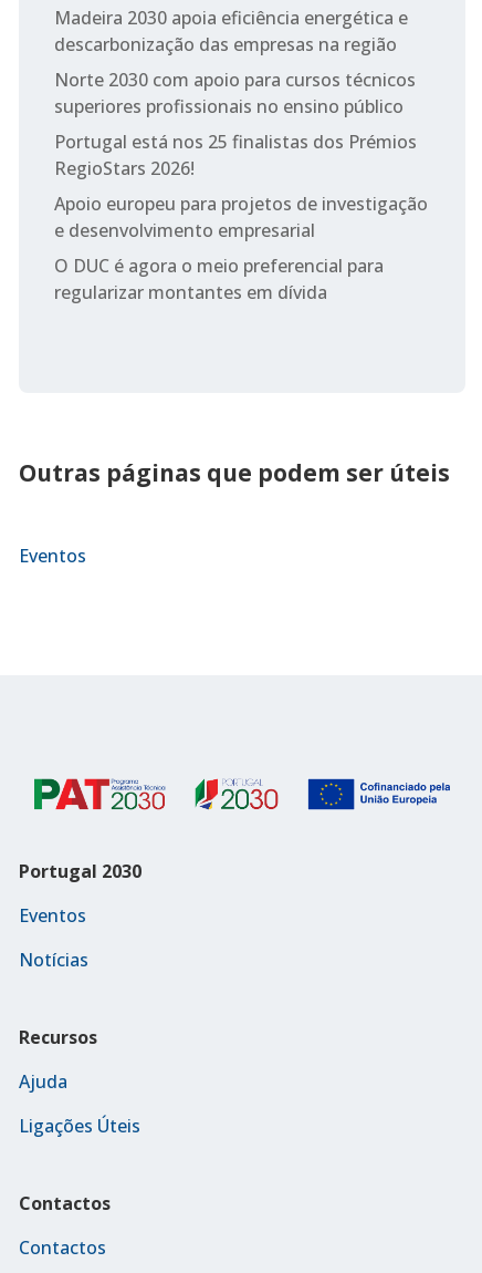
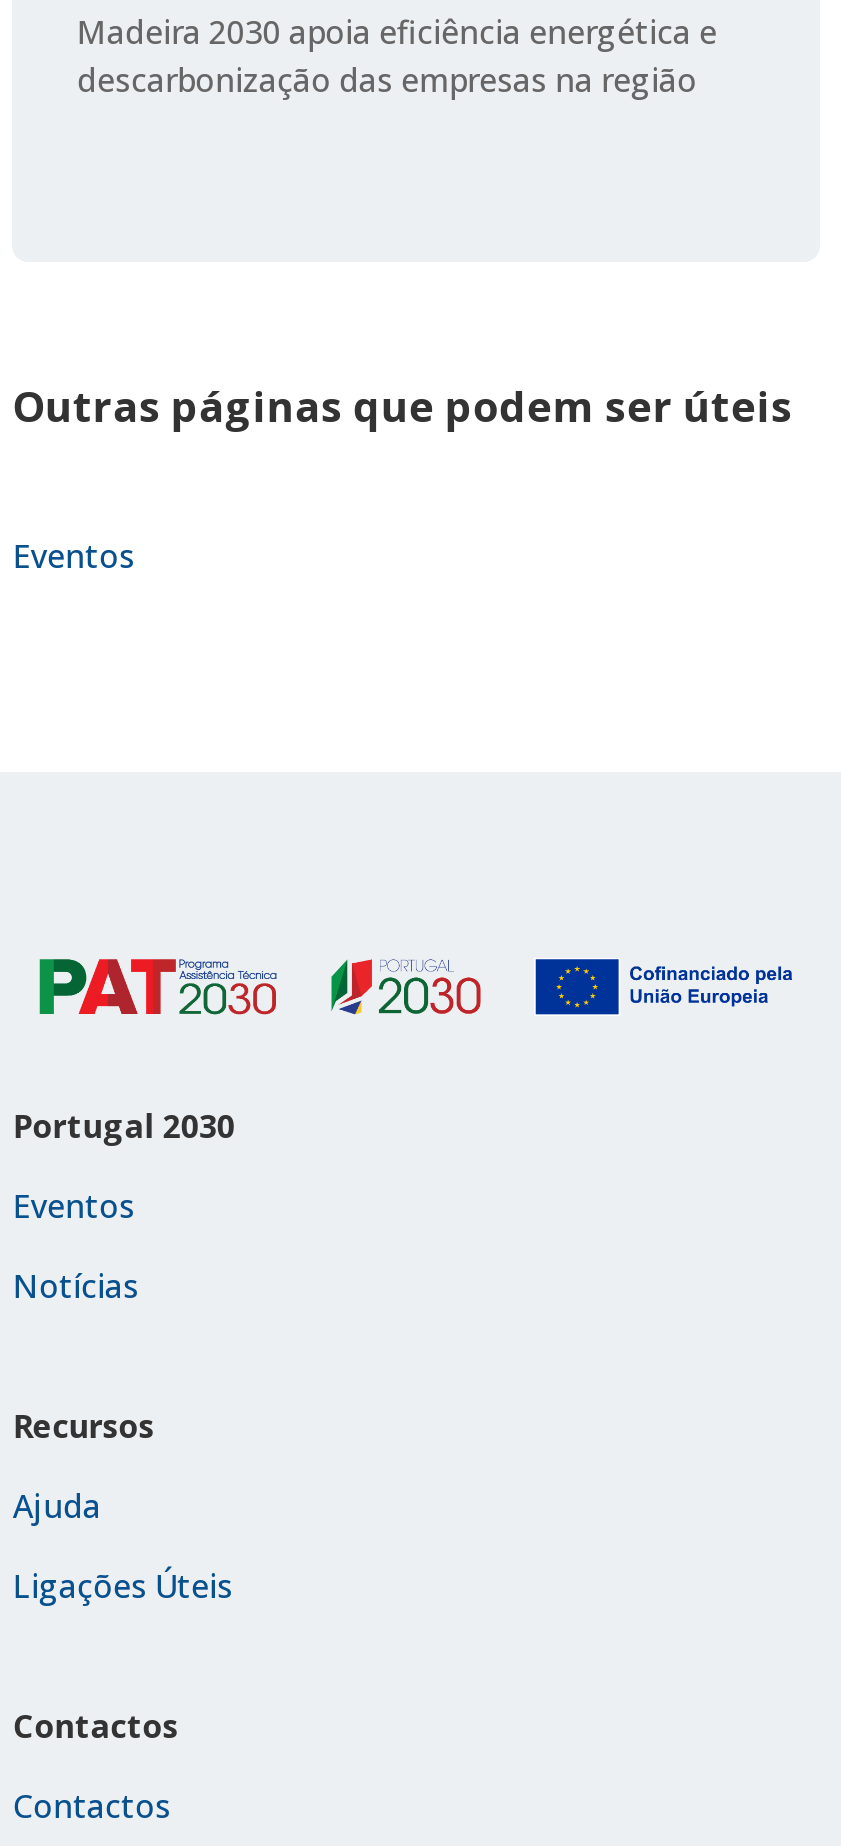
[55,68,428,305] Norte 2030 com apoio para cursos técnicos | superiores profissionais no ensino público | Portugal está nos 25 finalistas dos Prémios | RegioStars 2026! | Apoio europeu para projetos de investigação | e desenvolvimento empresarial | O DUC é agora o meio preferencial para | regularizar montantes em dívida -> none

